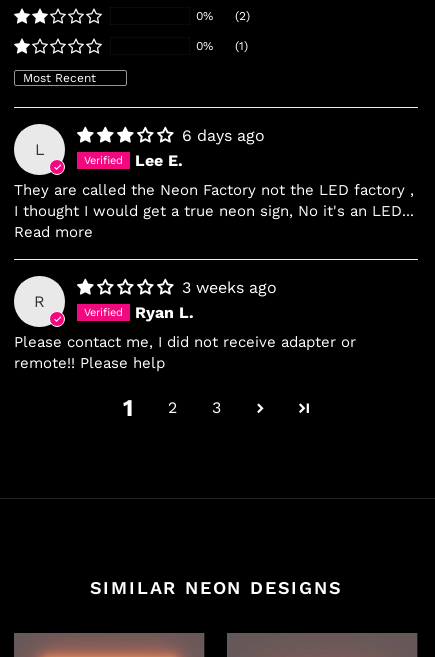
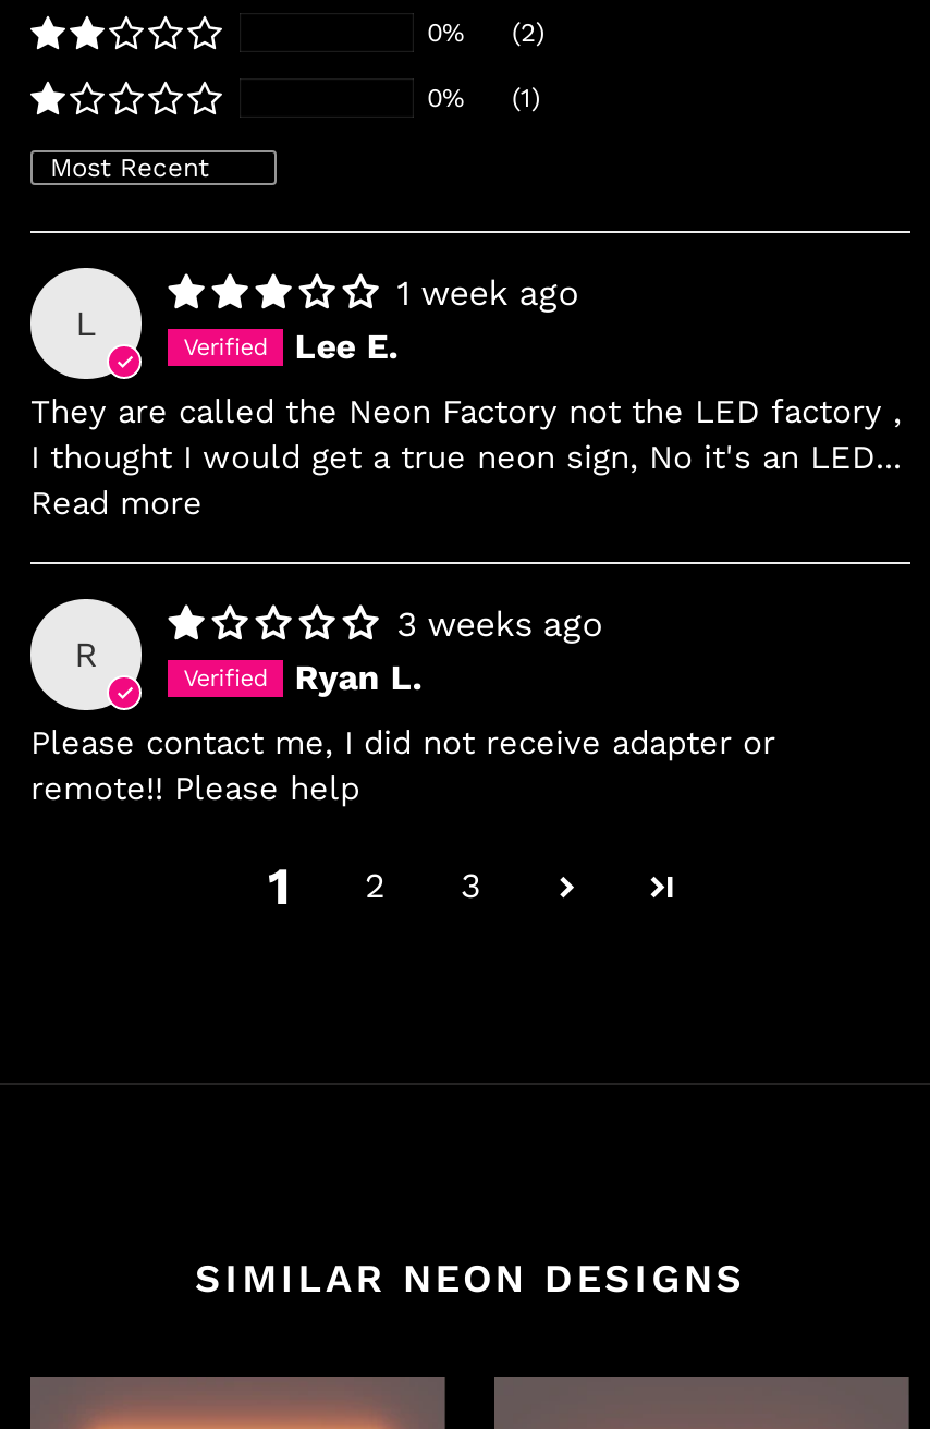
[182,126,265,145] 6 days ago -> [397,273,580,314] 1 week ago

